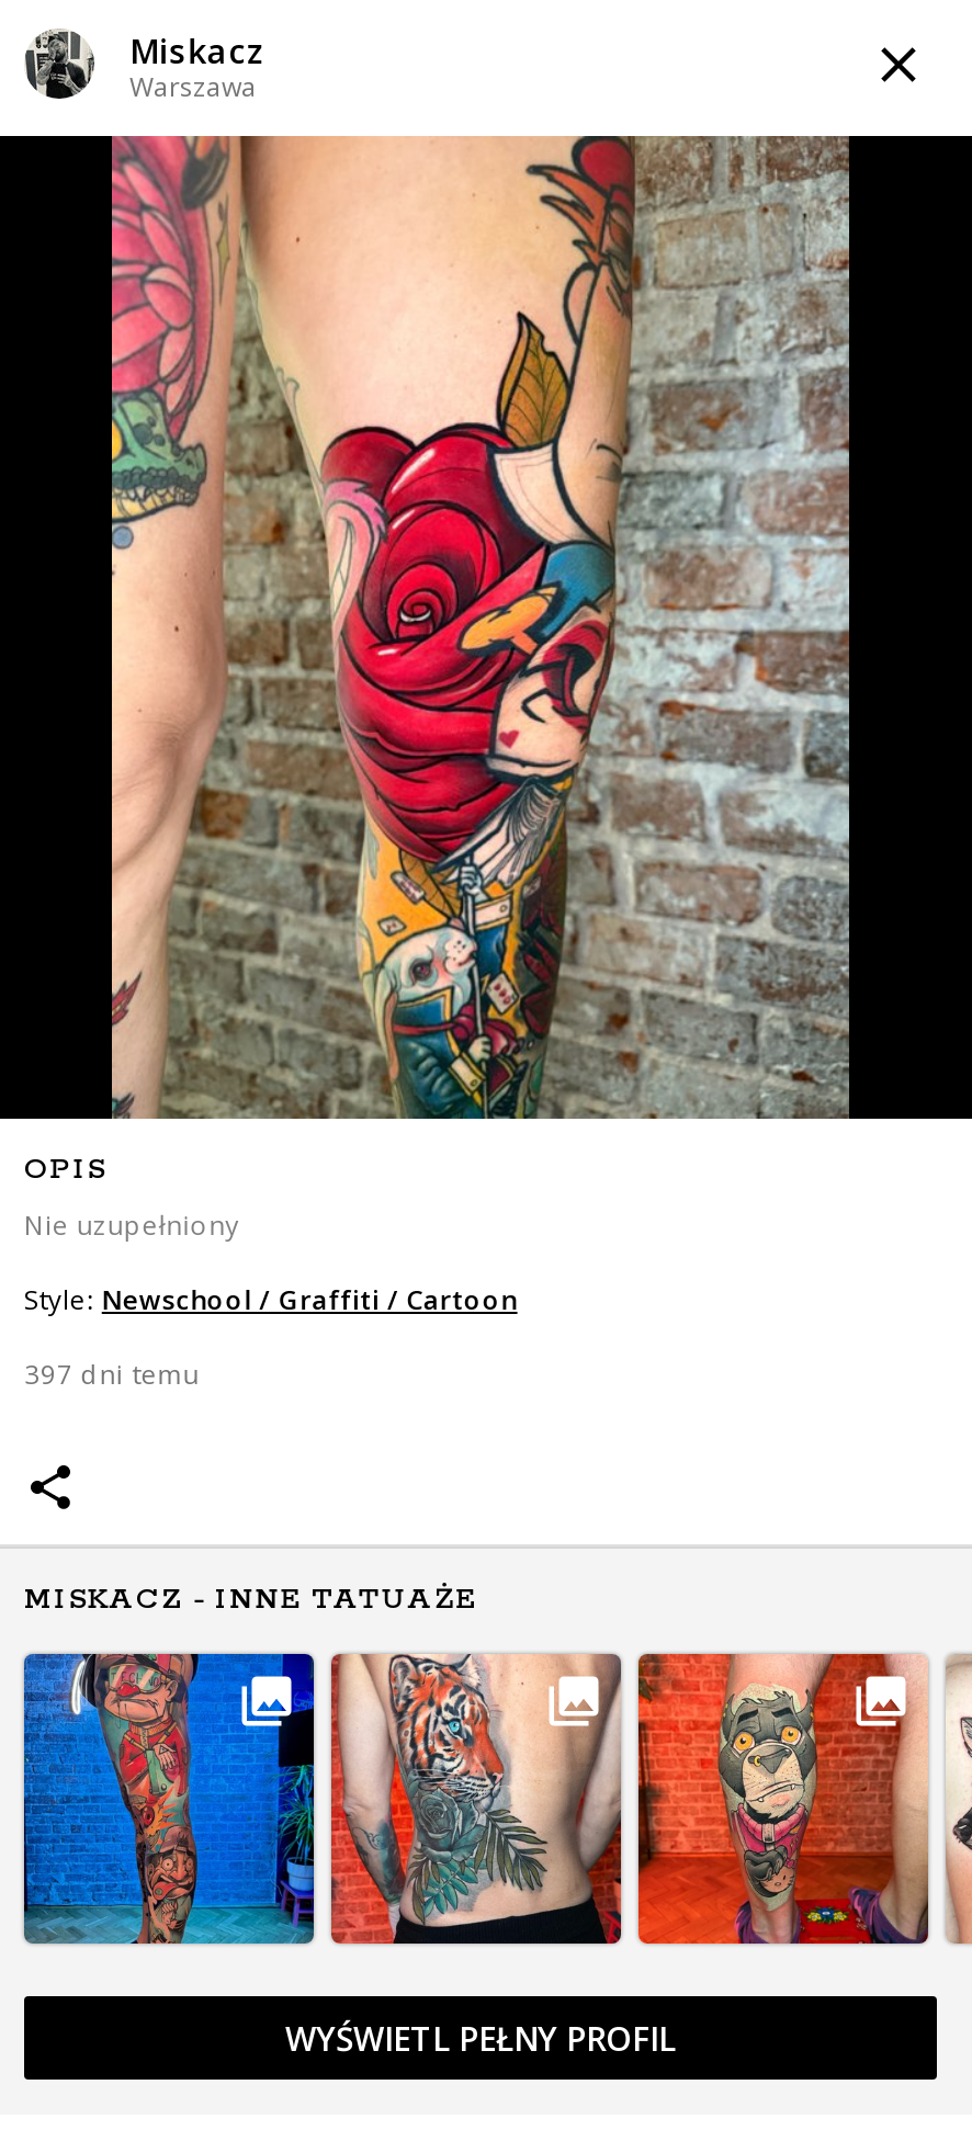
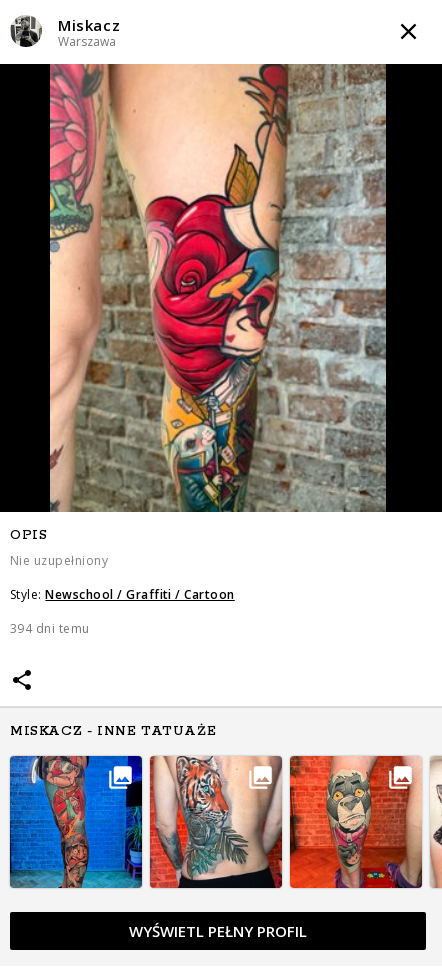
[24,1356,199,1393] 397 dni temu -> [10,620,90,637] 394 dni temu

